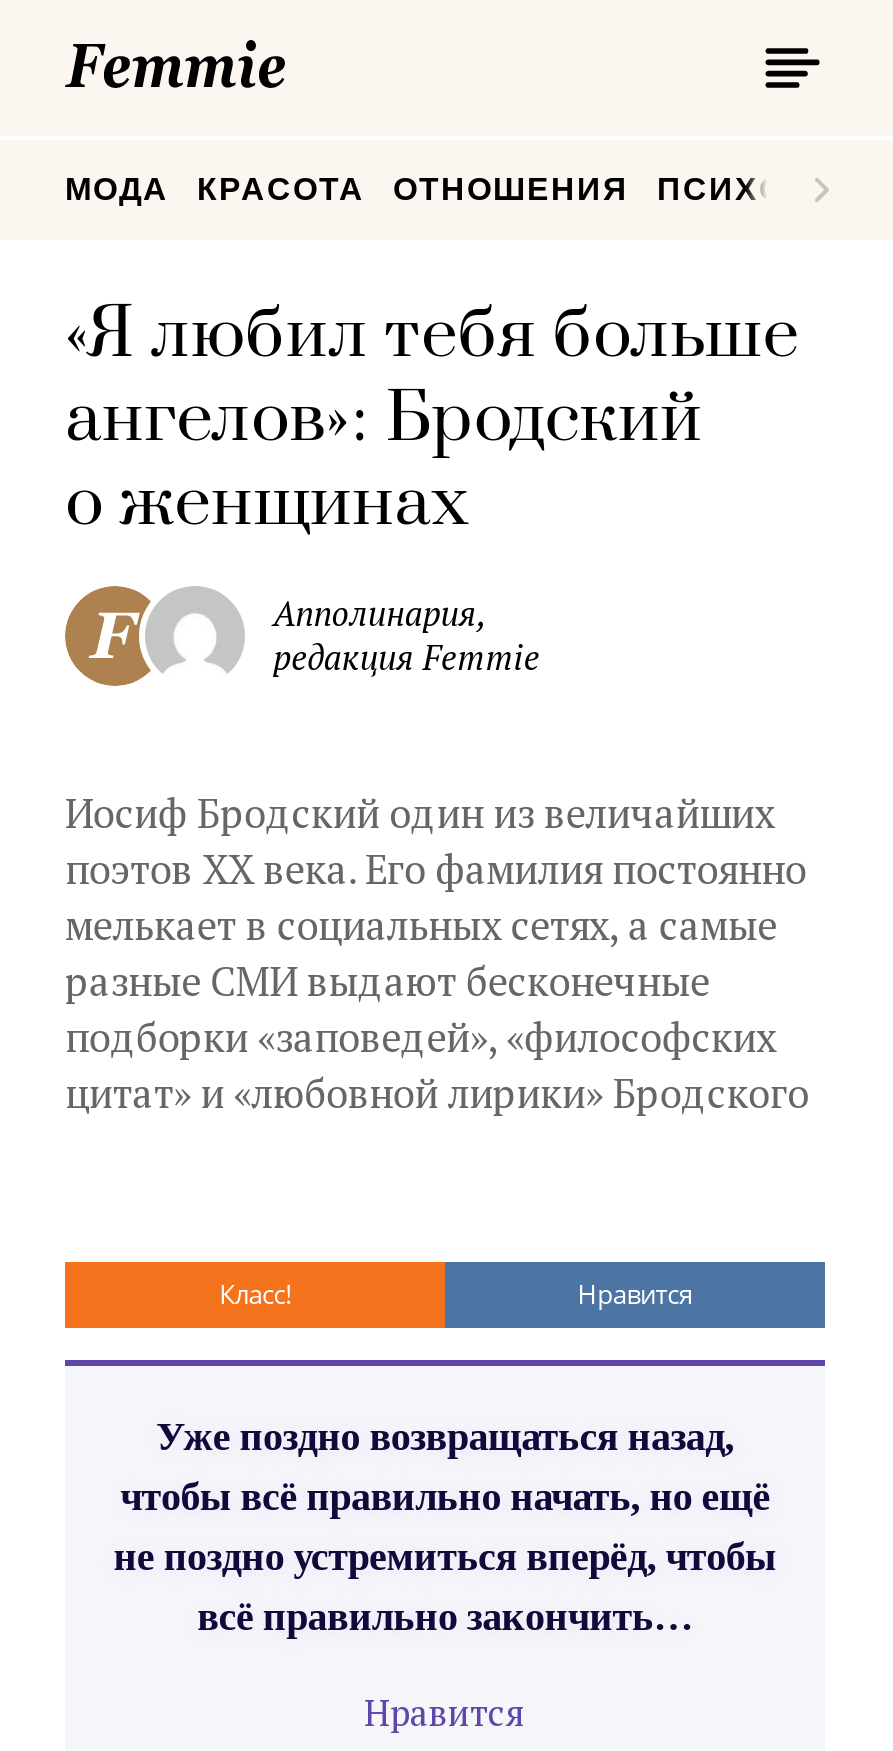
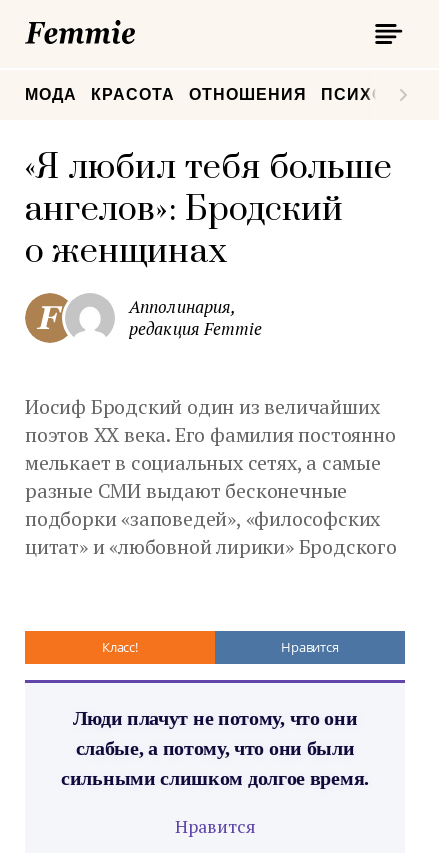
[113,1414,777,1638] Уже поздно возвращаться назад, | чтобы всё правильно начать, но ещё | не поздно устремиться вперёд, чтобы | всё правильно закончить… -> [61,707,369,789] Люди плачут не потому, что они | слабые, а потому, что они были | сильными слишком долгое время.

